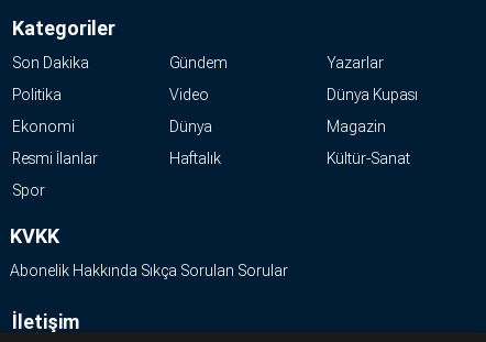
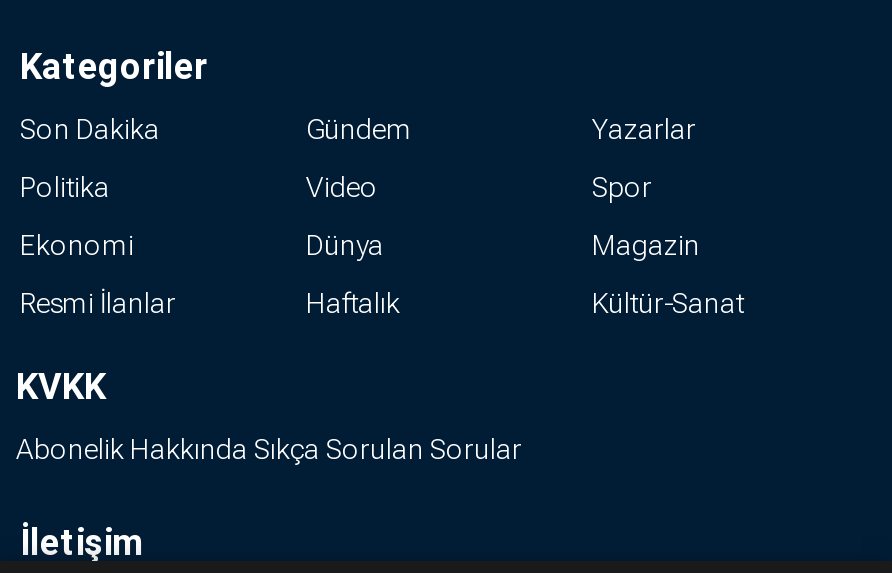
[327,85,418,103] Dünya Kupası -> none
moved [12,181,45,199] -> [592,170,652,202]: Spor

